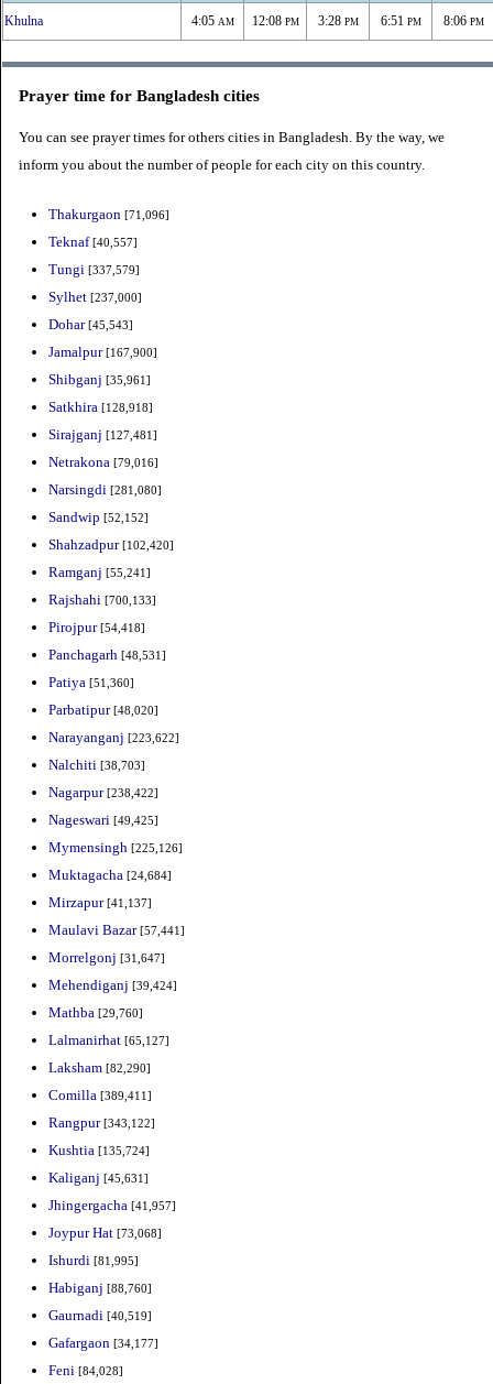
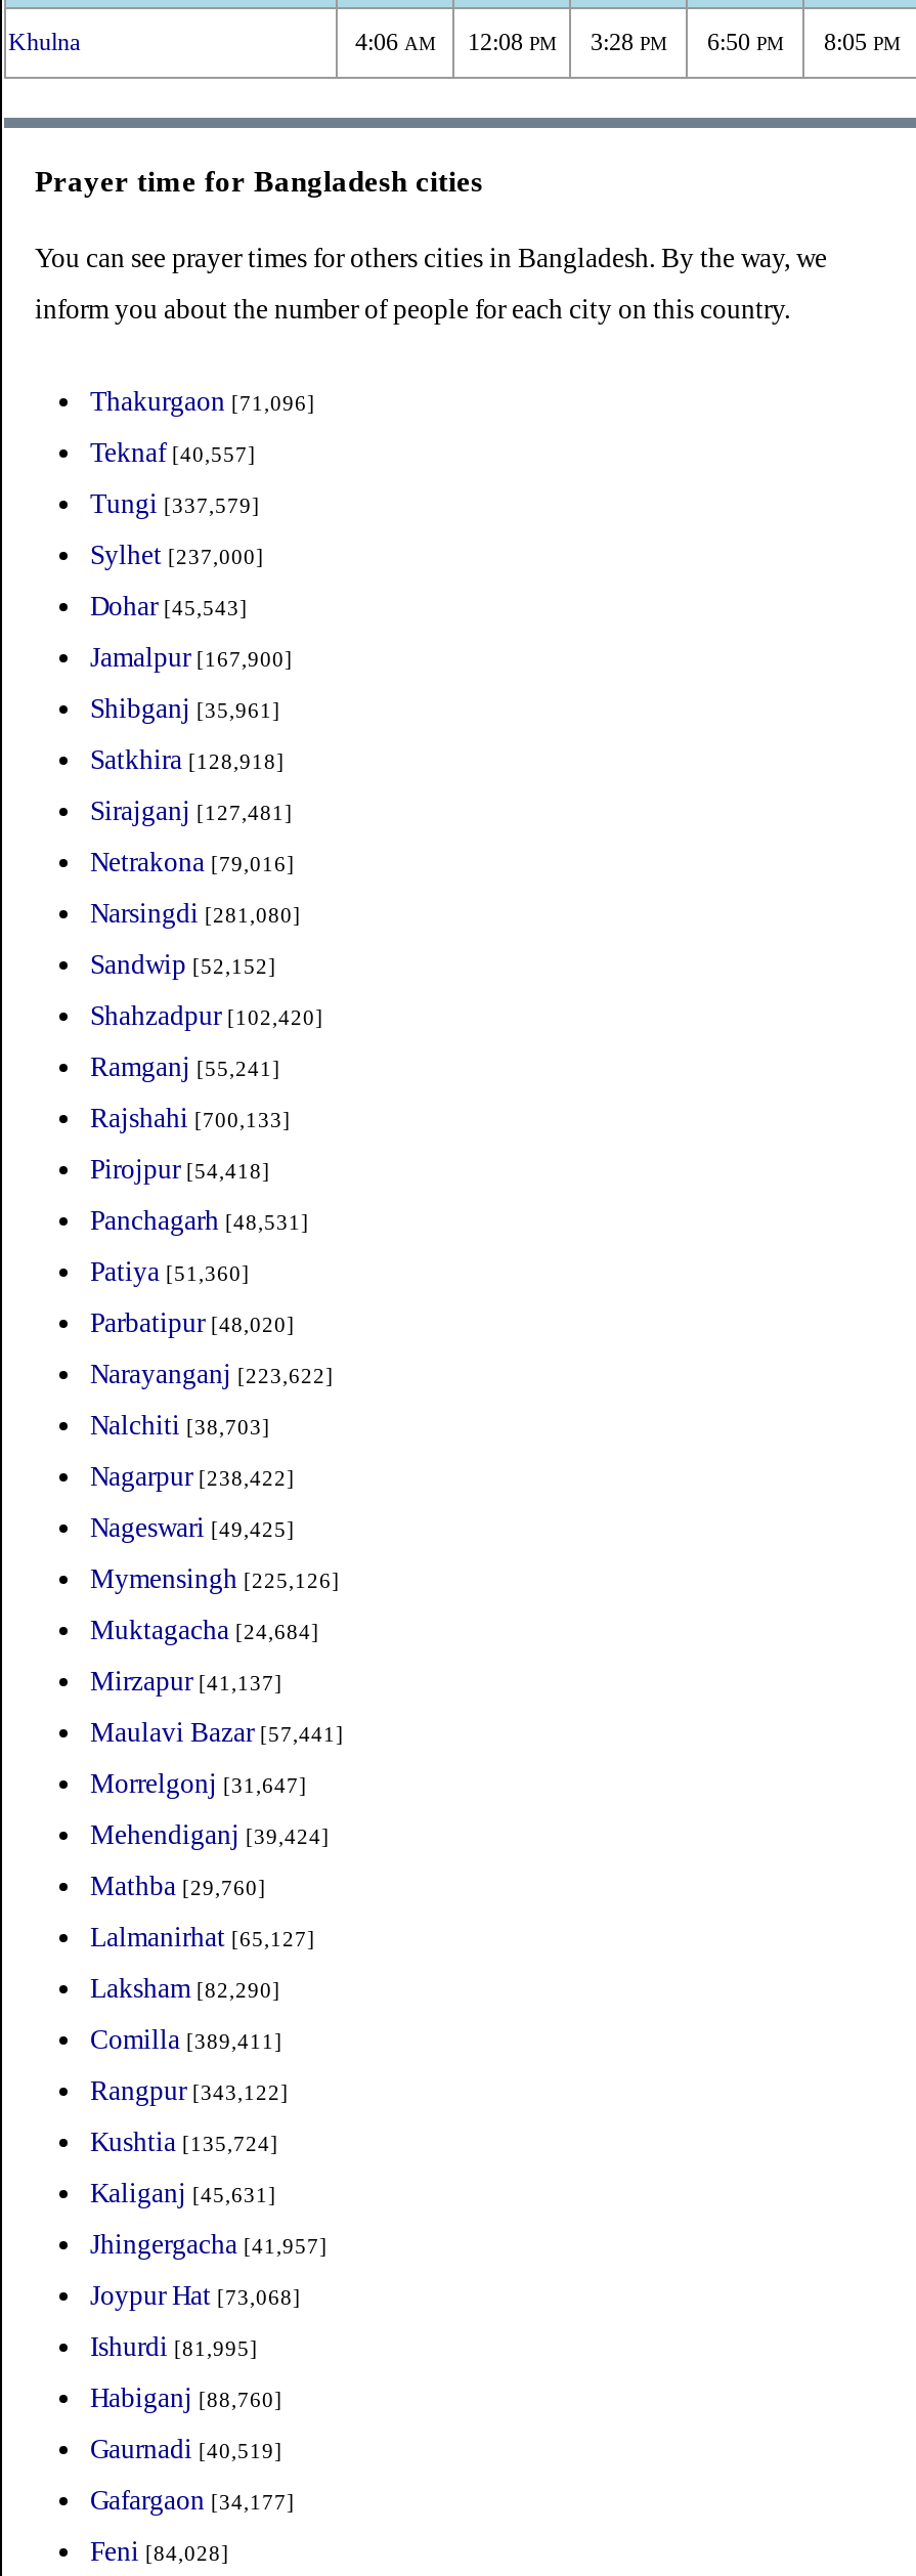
[191,13,234,29] 4:05 AM -> [355,27,435,56] 4:06 AM
[380,13,421,29] 6:51 PM -> [707,27,783,56] 6:50 PM
[443,13,484,29] 8:06 PM -> [824,27,900,56] 8:05 PM

